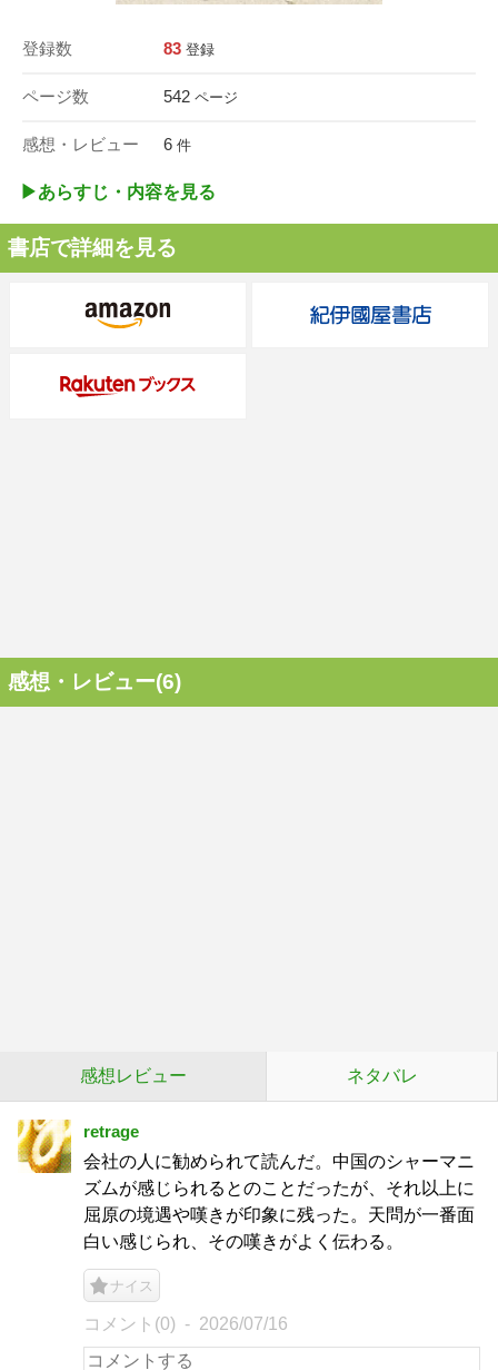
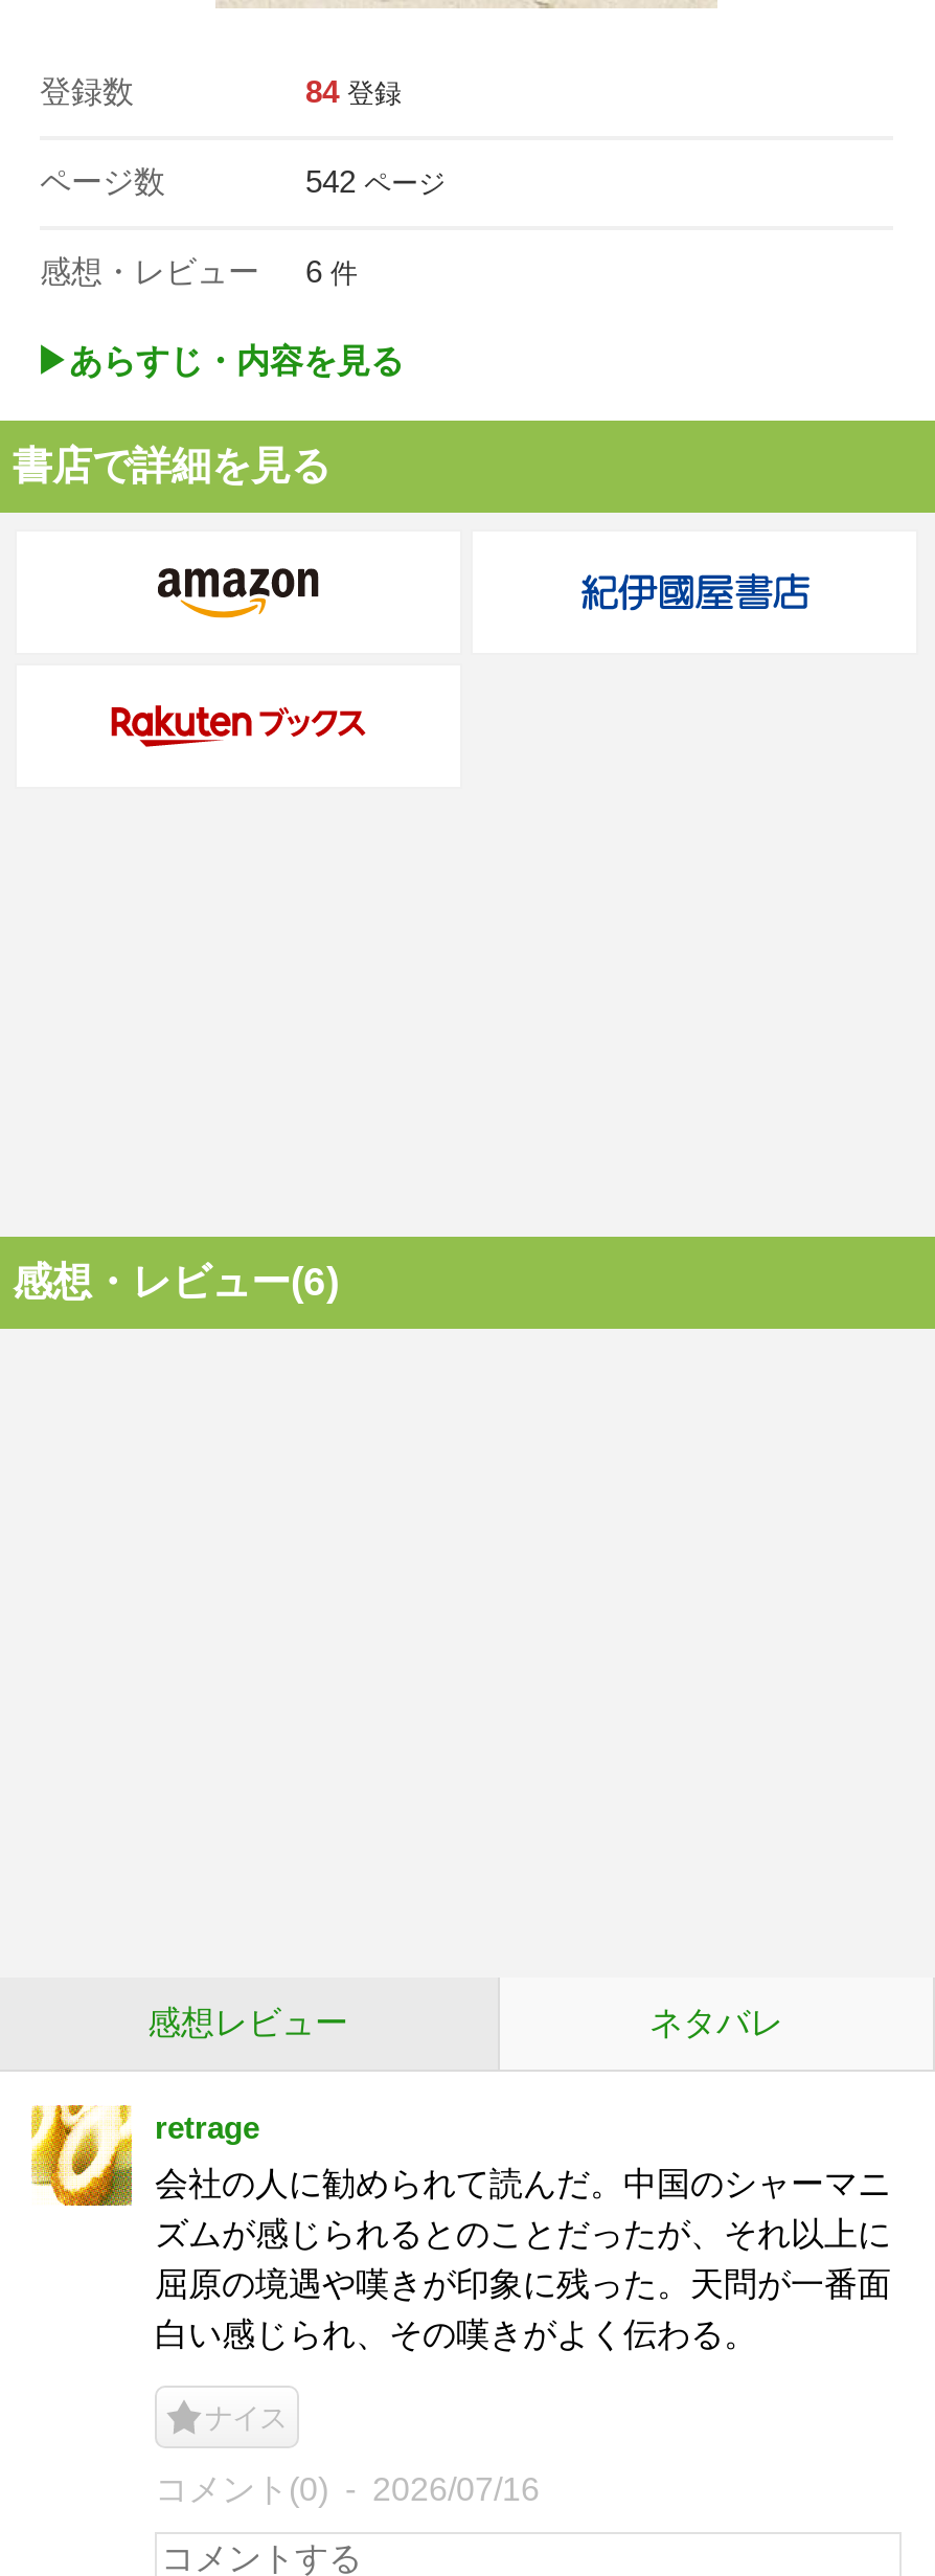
[163,39,215,58] 83 登録 -> [305,73,402,109] 84 登録

